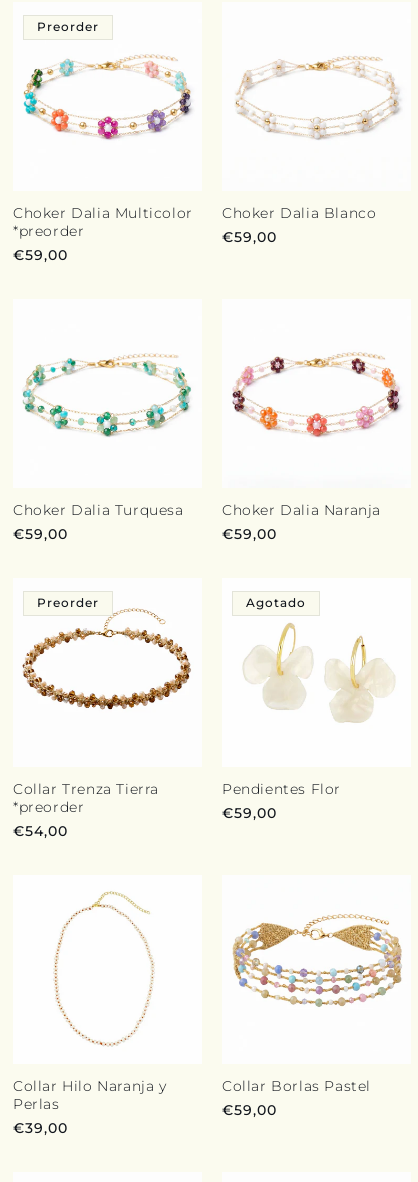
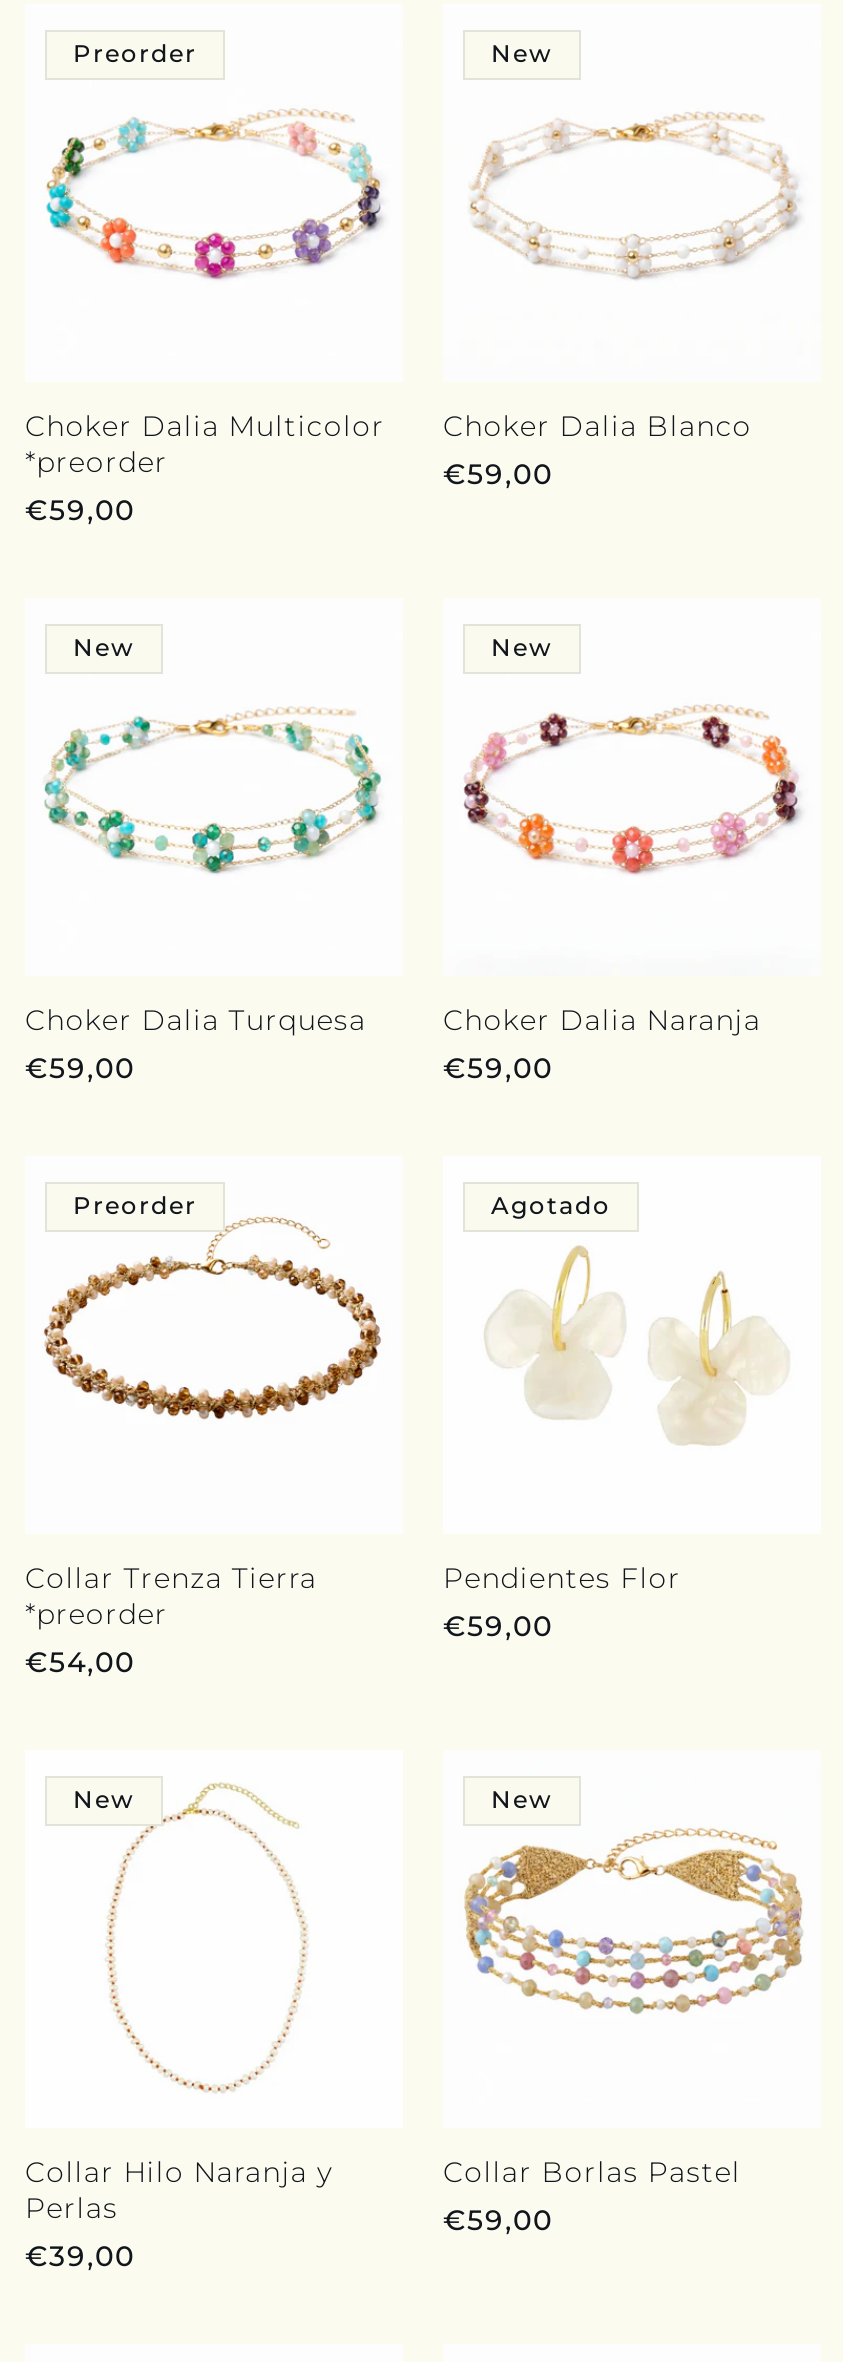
none -> [491,39,553,69] New
none -> [73,633,135,663] New
none -> [491,633,553,663] New
none -> [73,1785,135,1815] New
none -> [491,1785,553,1815] New

